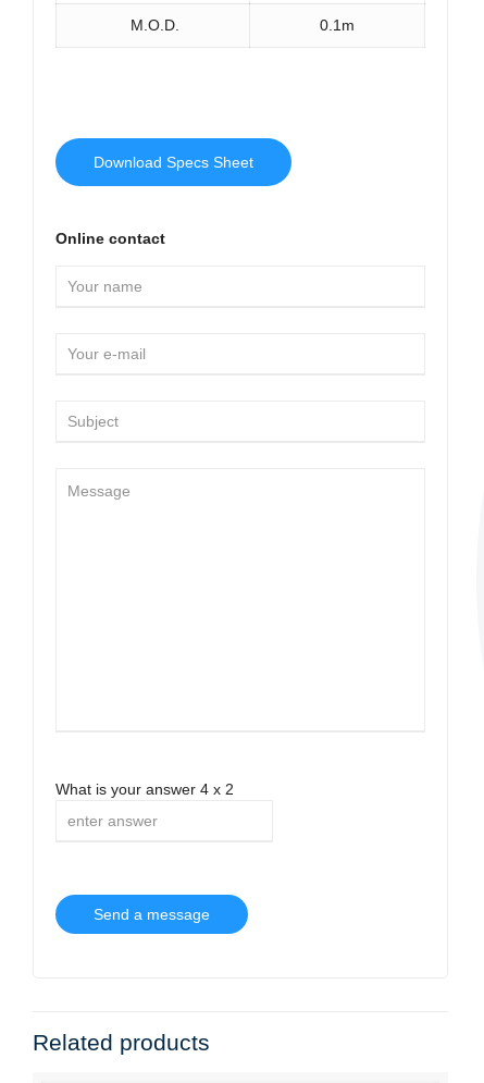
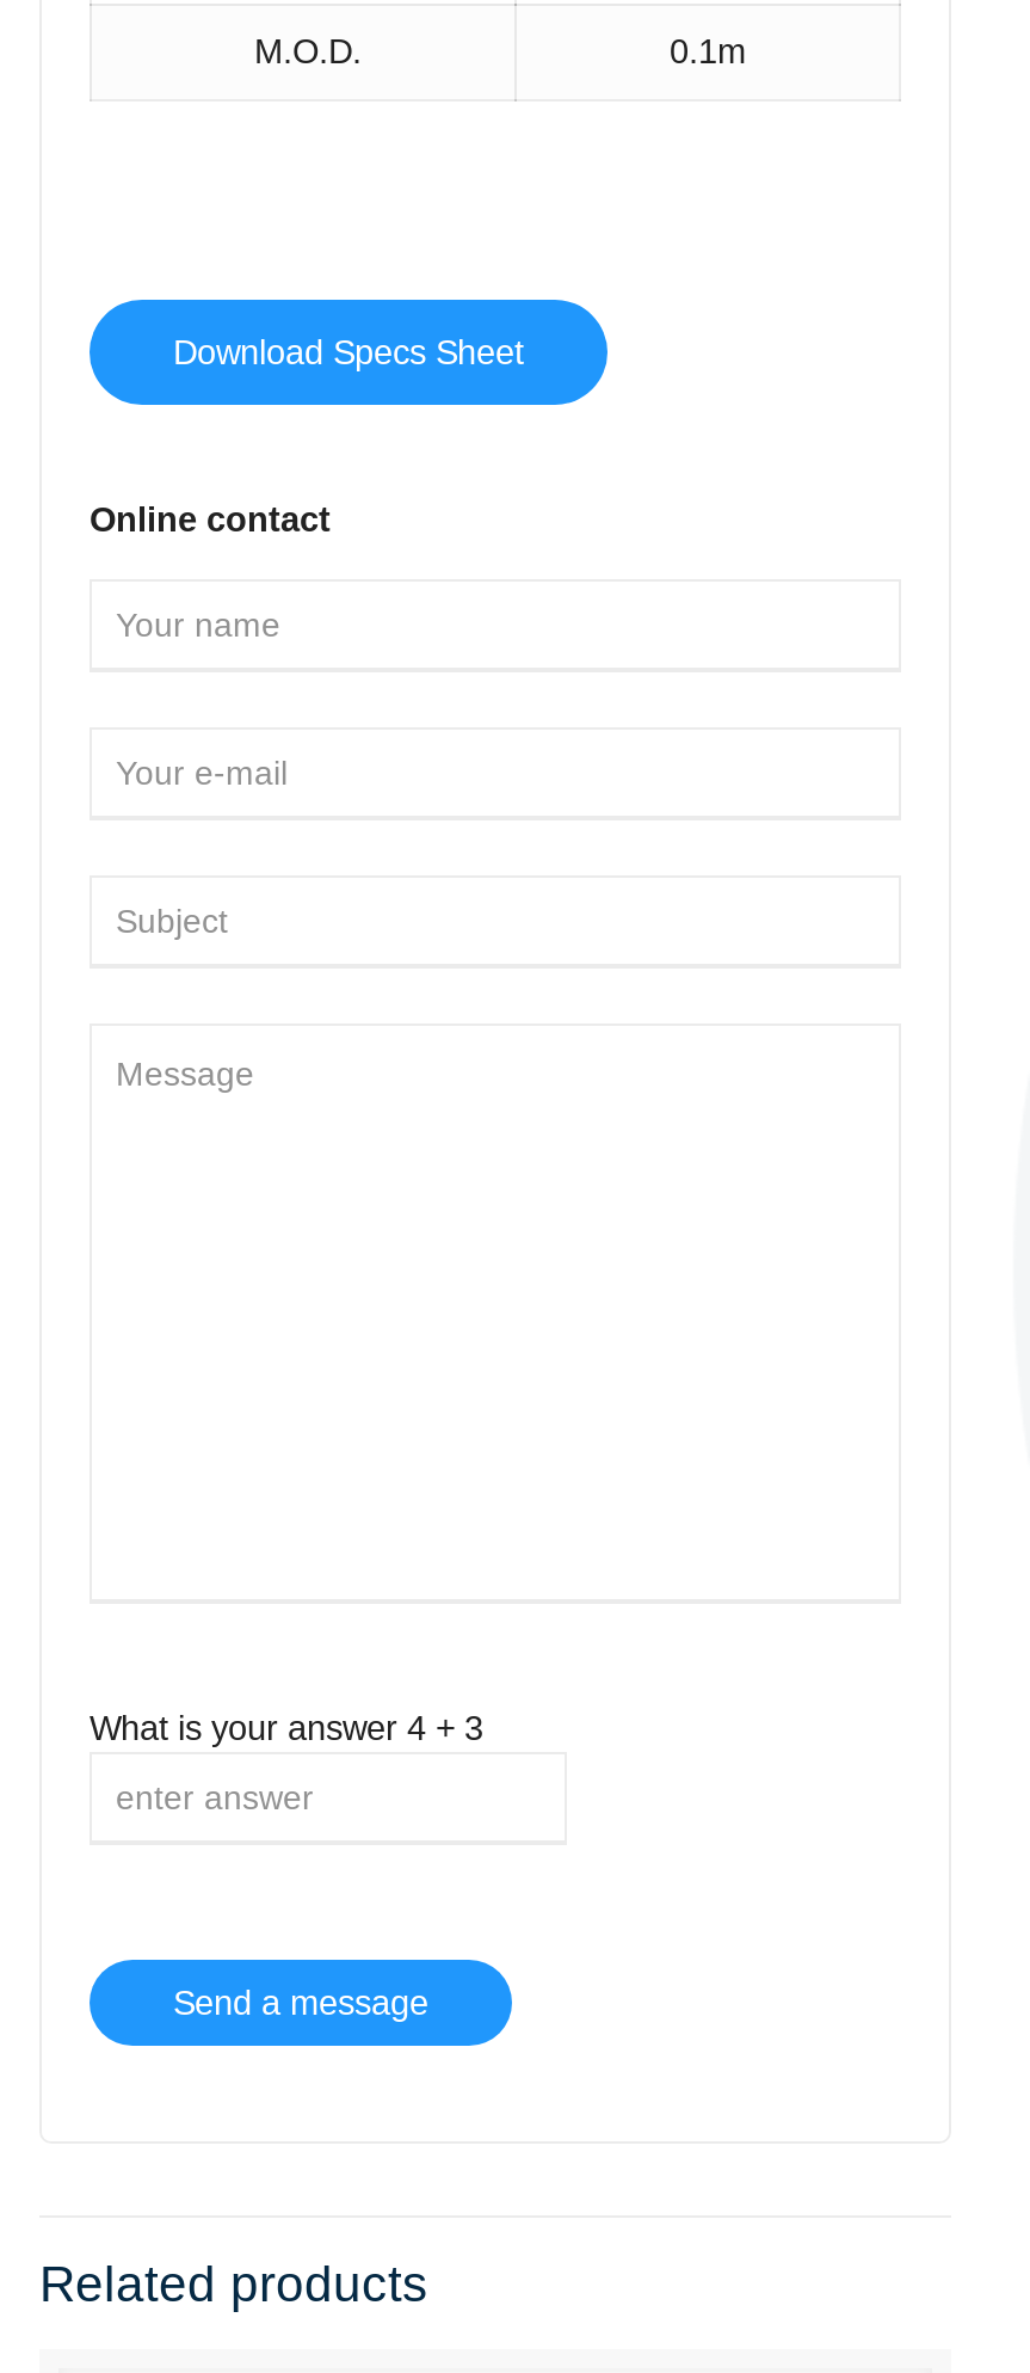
[55,780,234,798] What is your answer 4 x 2 -> [90,1709,483,1747] What is your answer 4 + 3

